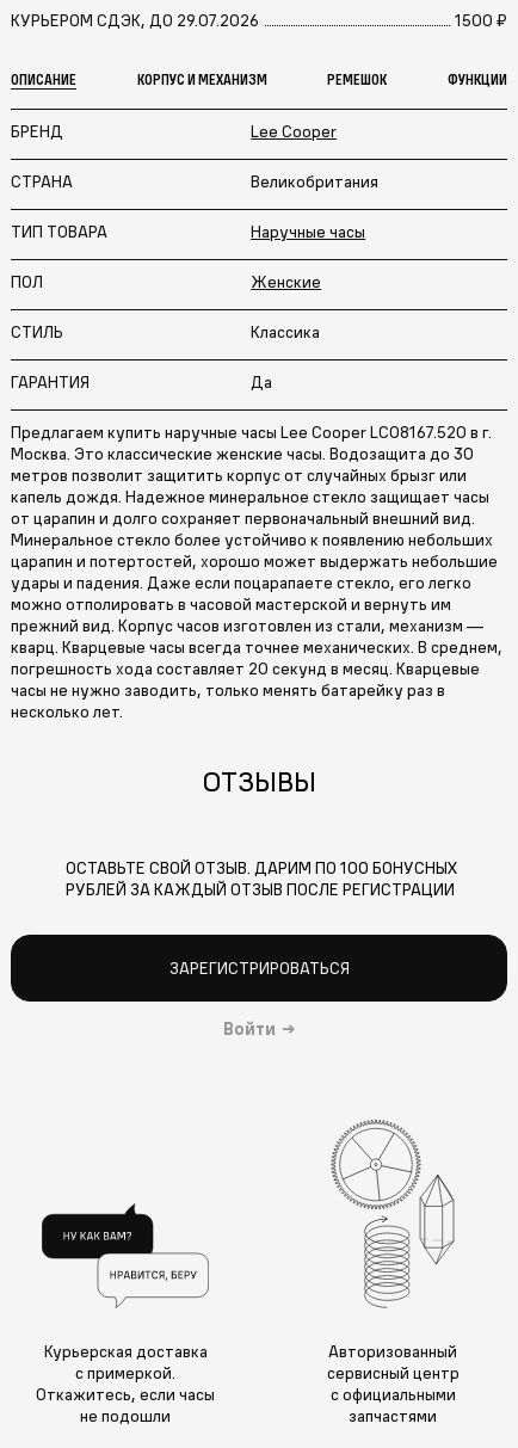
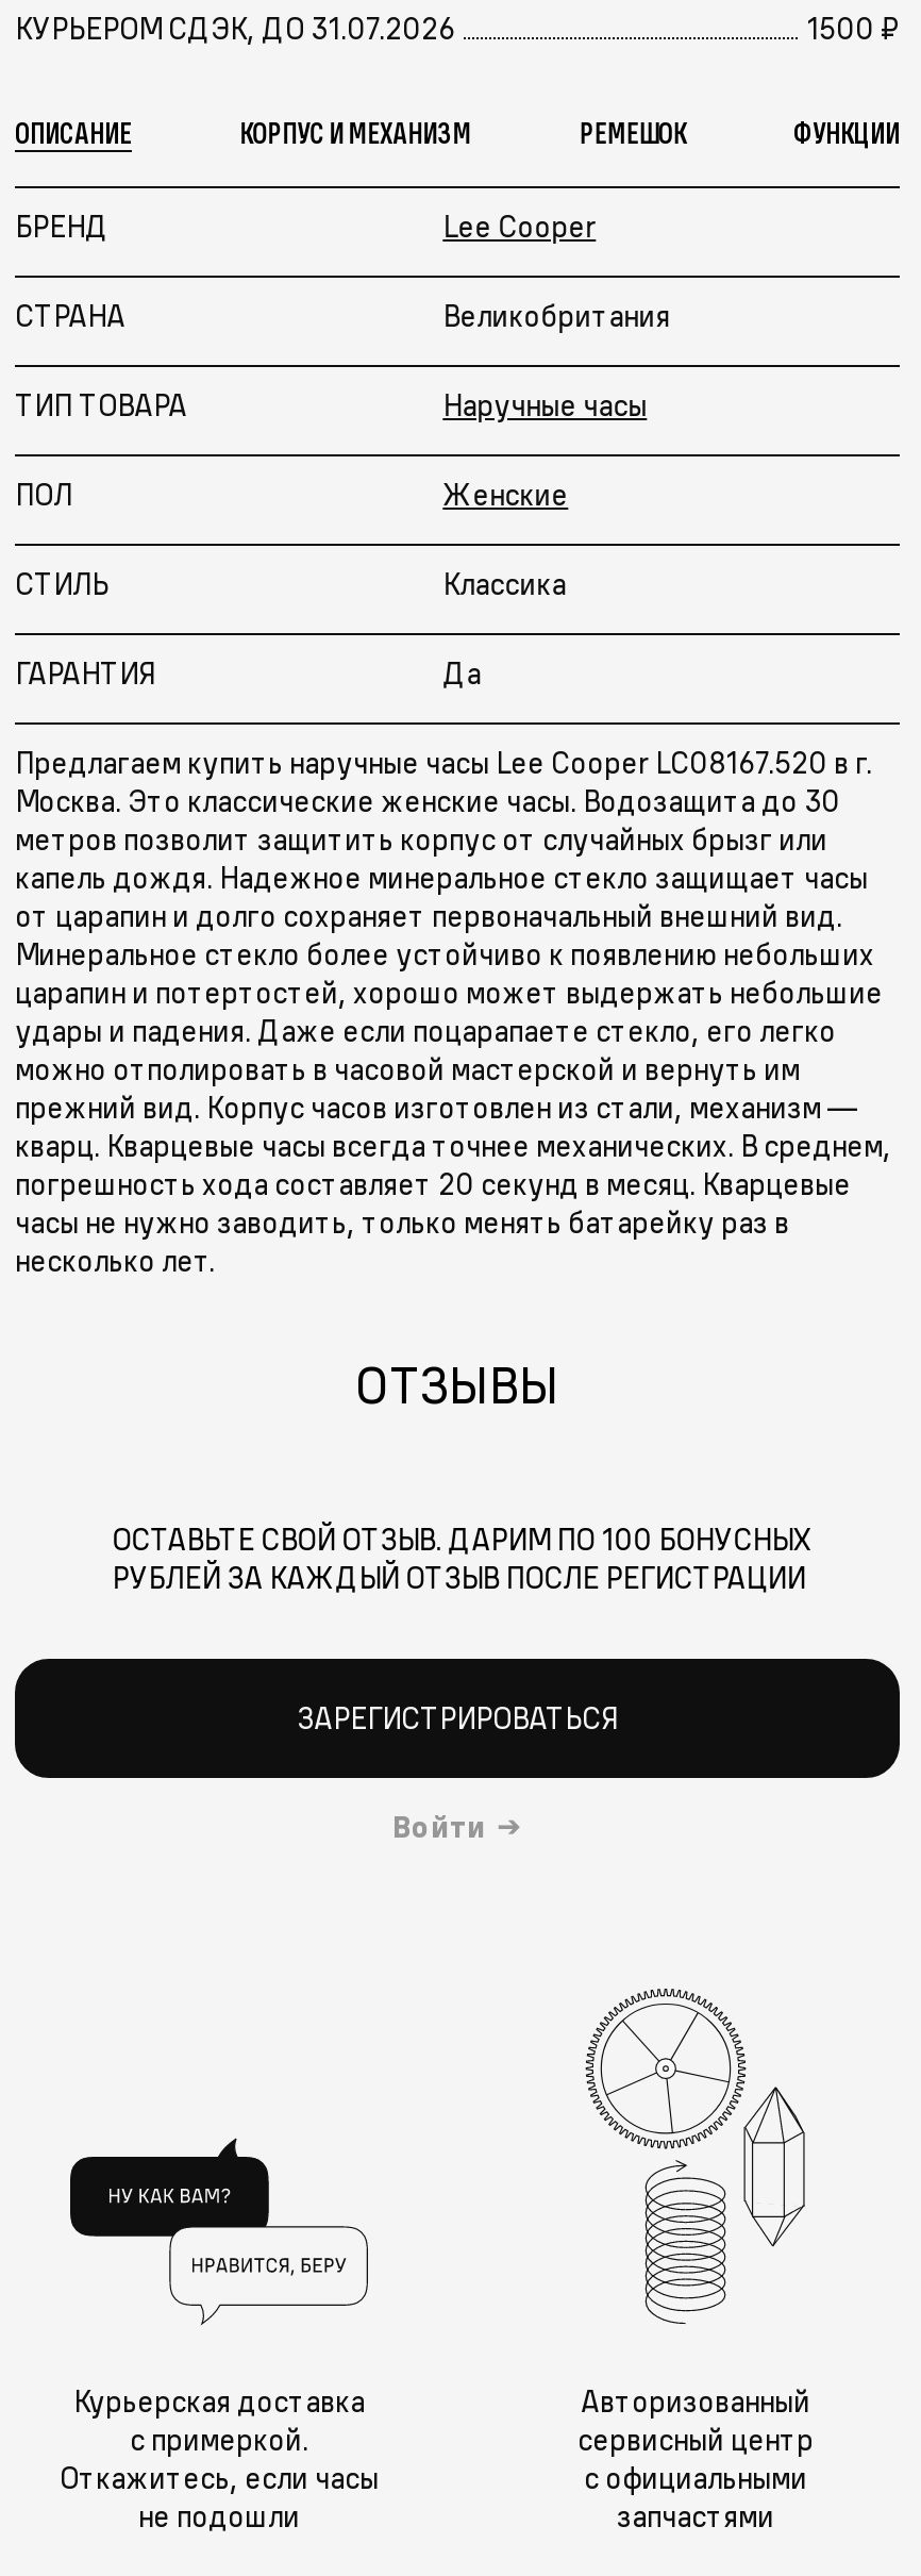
[11,10,259,31] КУРЬЕРОМ СДЭК, ДО 29.07.2026 -> [15,10,455,48] КУРЬЕРОМ СДЭК, ДО 31.07.2026

